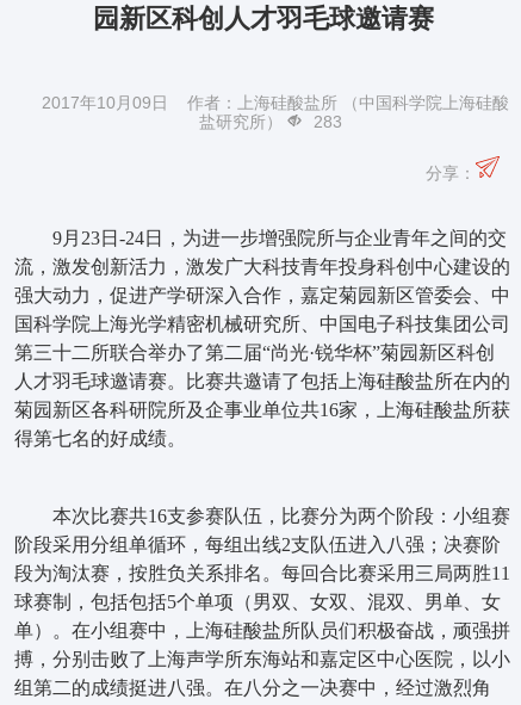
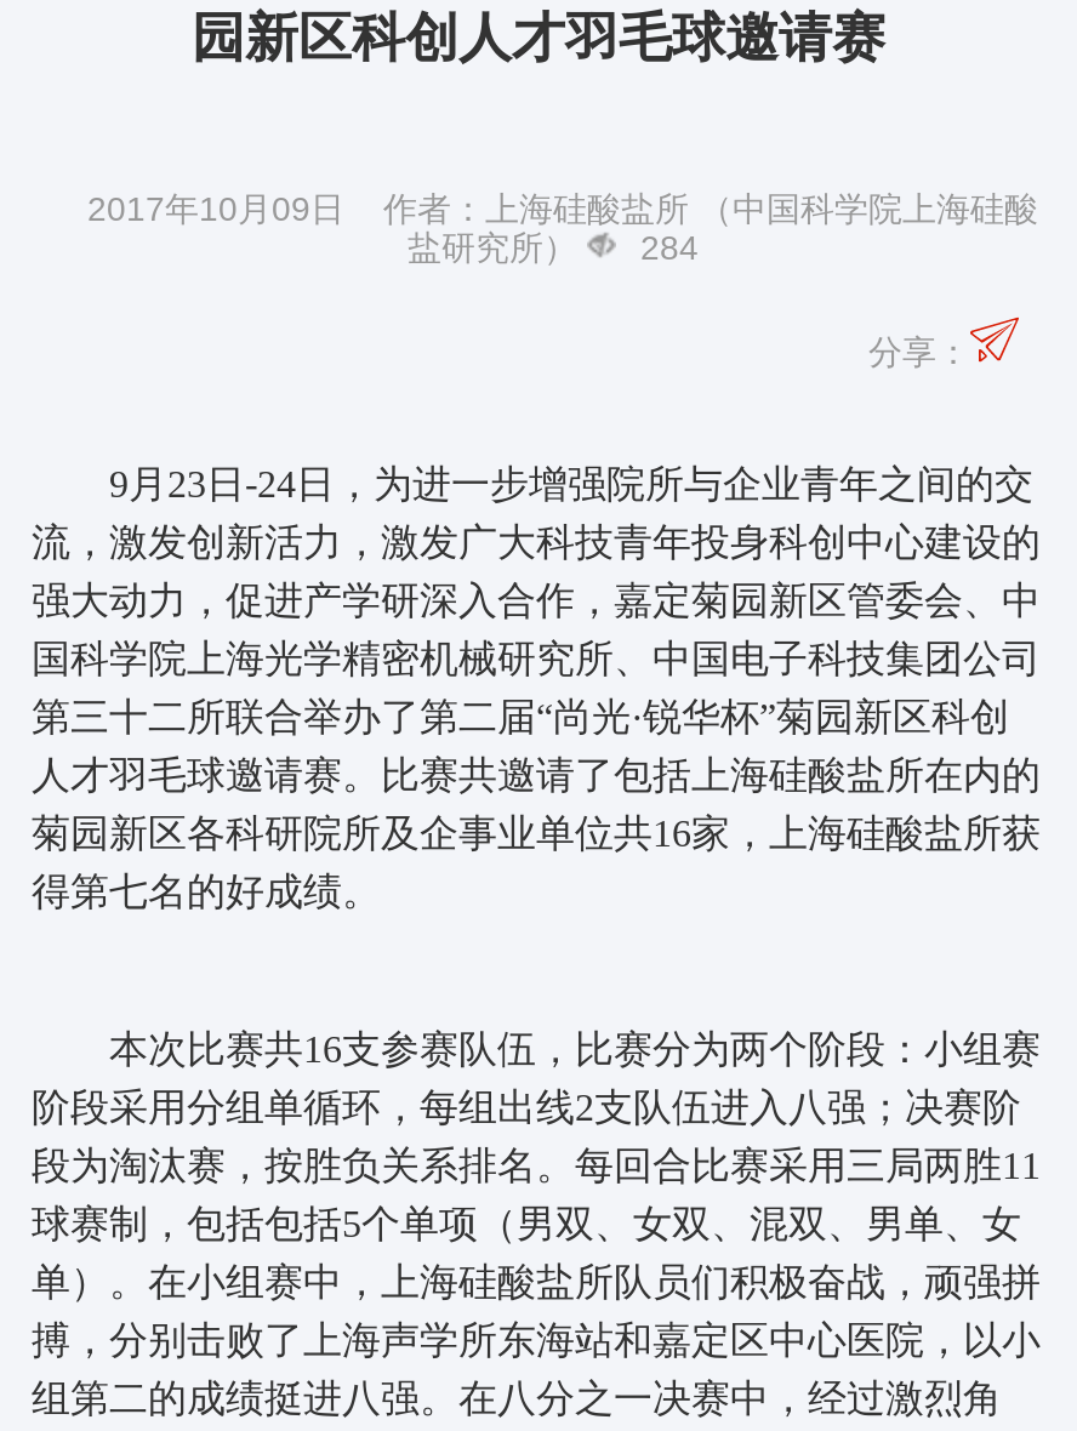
[199,113,352,132] 盐研究所） 283 -> [408,229,718,268] 盐研究所） 284

